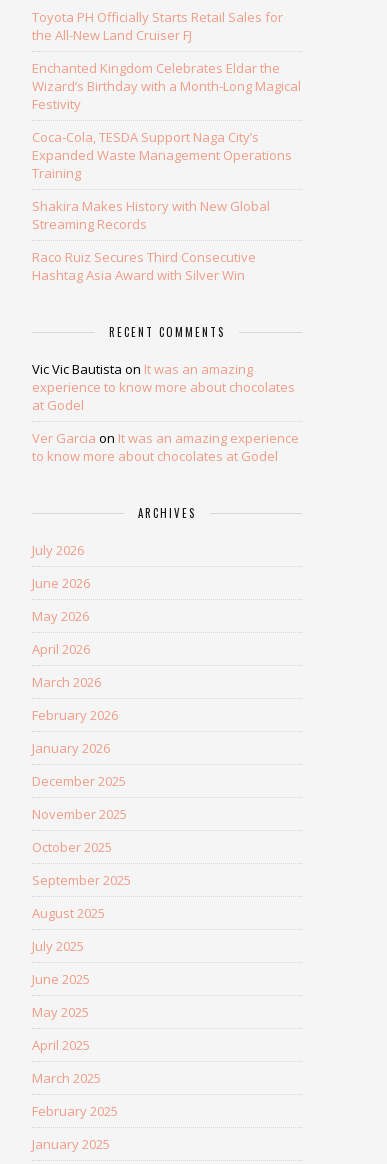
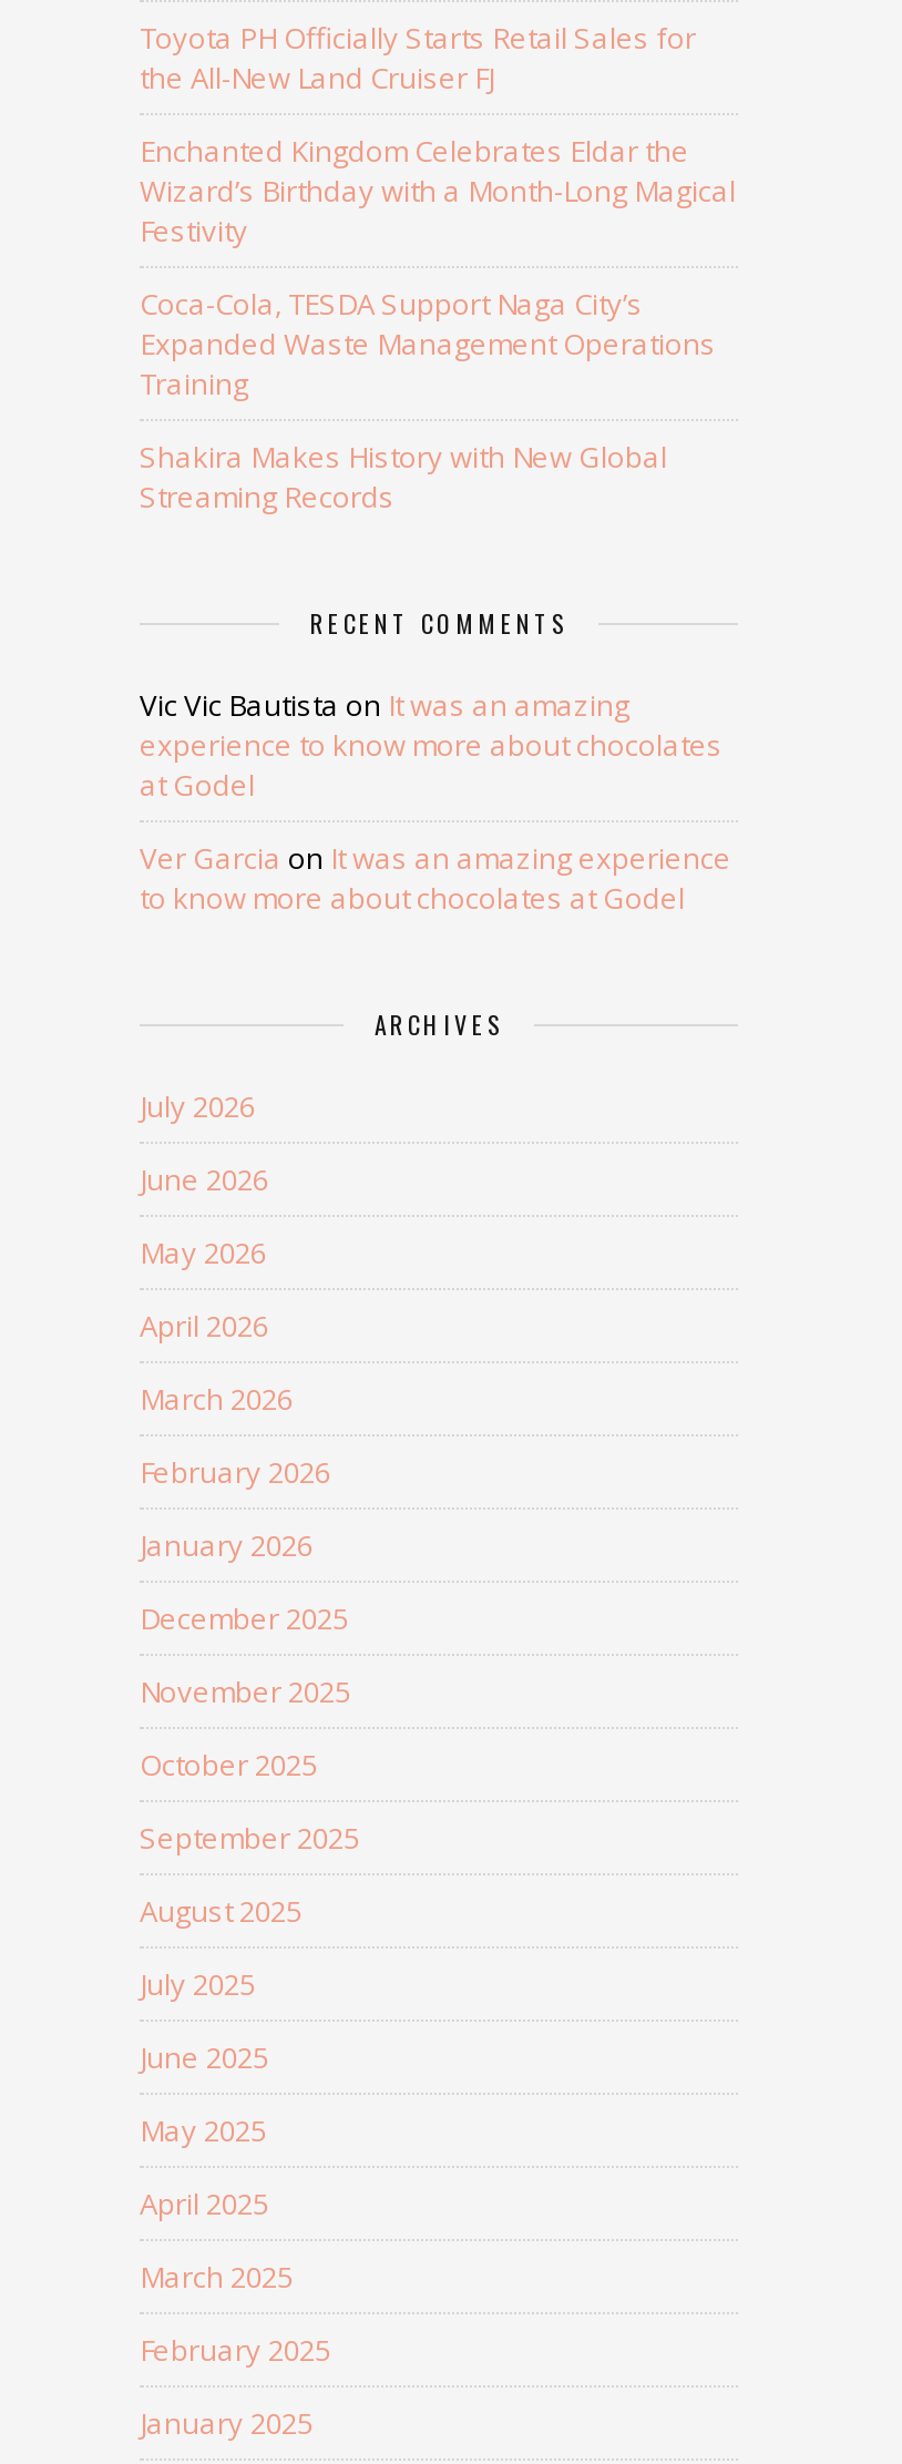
[32,248,256,284] Raco Ruiz Secures Third Consecutive | Hashtag Asia Award with Silver Win -> none

